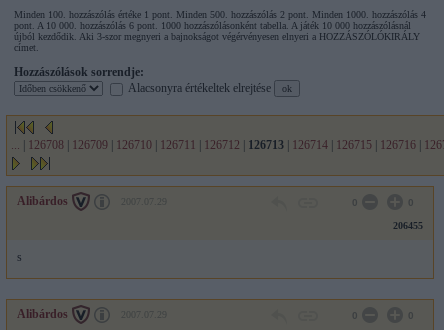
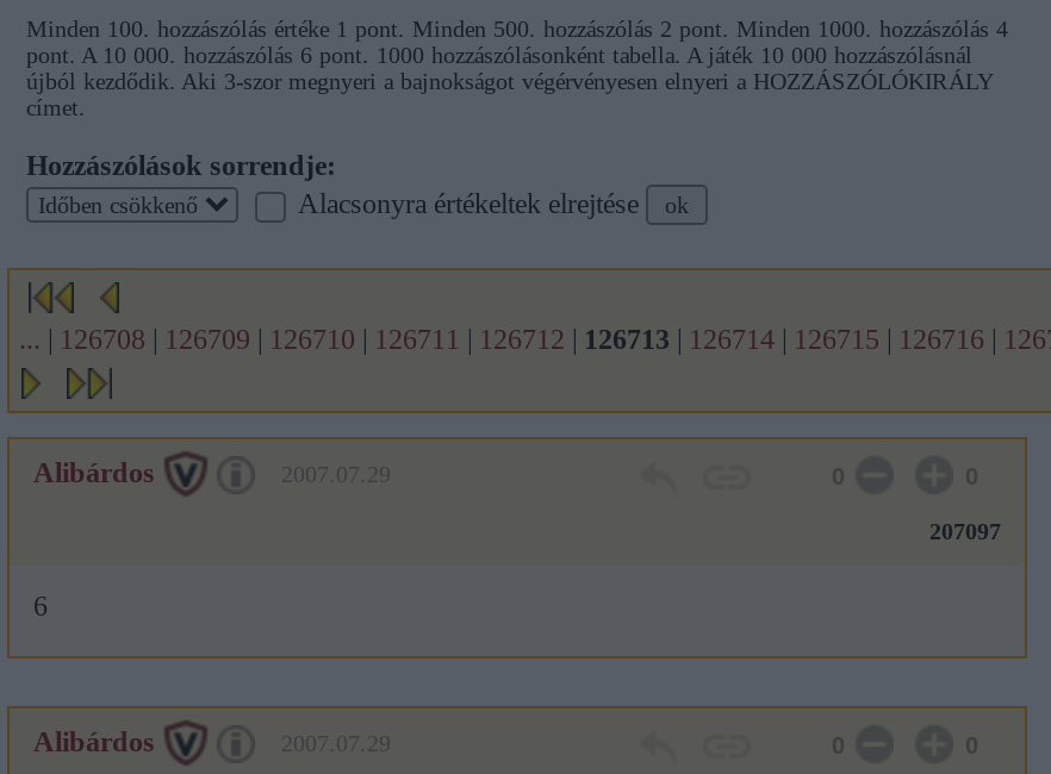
[393,220,423,231] 206455 -> [929,518,1001,544] 207097
[17,250,22,264] s -> [33,589,48,623] 6

